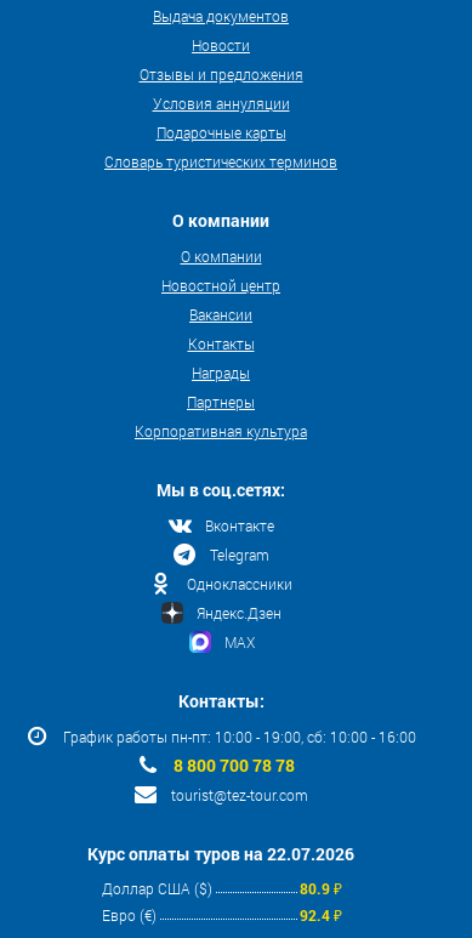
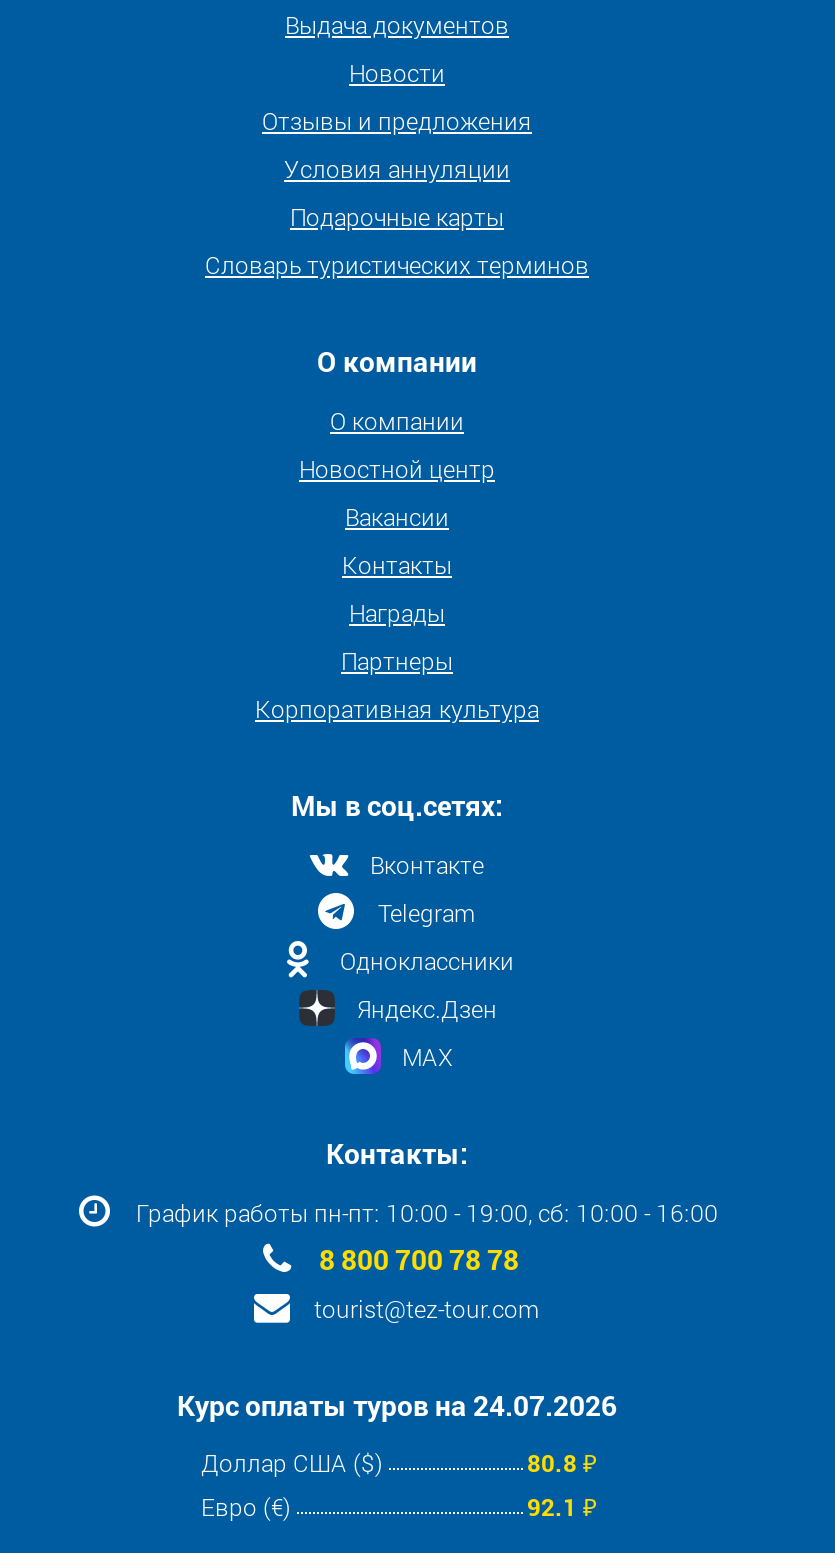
[87,842,354,865] Курс оплаты туров на 22.07.2026 -> [177,1386,617,1424] Курс оплаты туров на 24.07.2026
[300,879,342,898] 80.9 ₽ -> [527,1446,597,1478] 80.8 ₽
[300,905,342,925] 92.4 ₽ -> [527,1490,597,1522] 92.1 ₽

